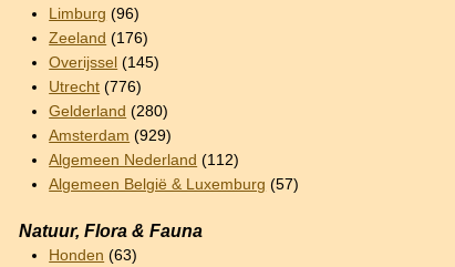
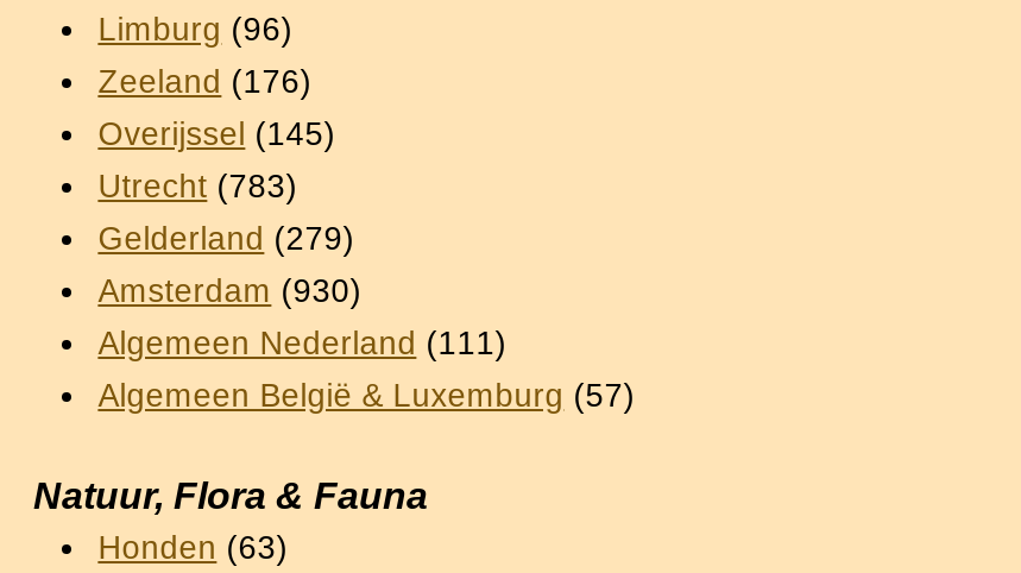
[49,78,142,95] Utrecht (776) -> [98,168,298,204] Utrecht (783)
[49,103,168,119] Gelderland (280) -> [98,220,355,256] Gelderland (279)
[49,127,172,144] Amsterdam (929) -> [98,273,362,308] Amsterdam (930)
[49,151,239,168] Algemeen Nederland (112) -> [98,325,507,361] Algemeen Nederland (111)

